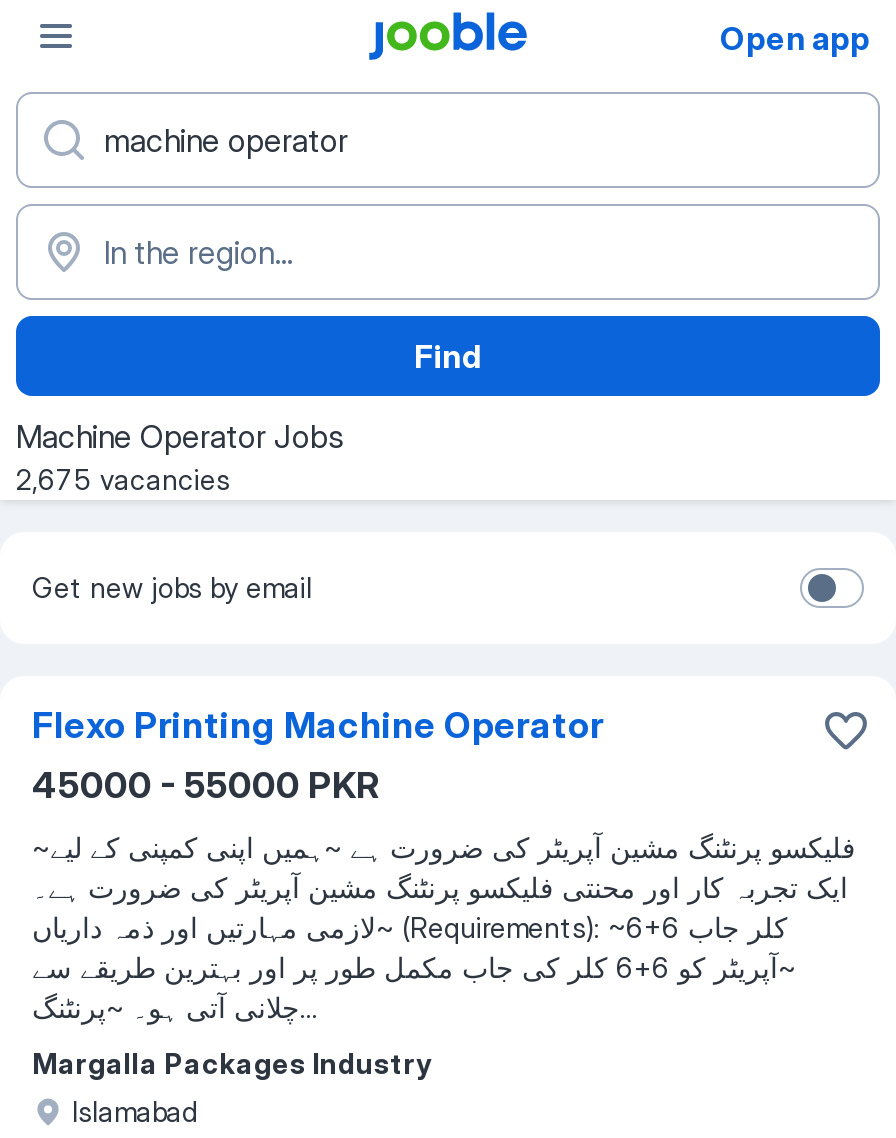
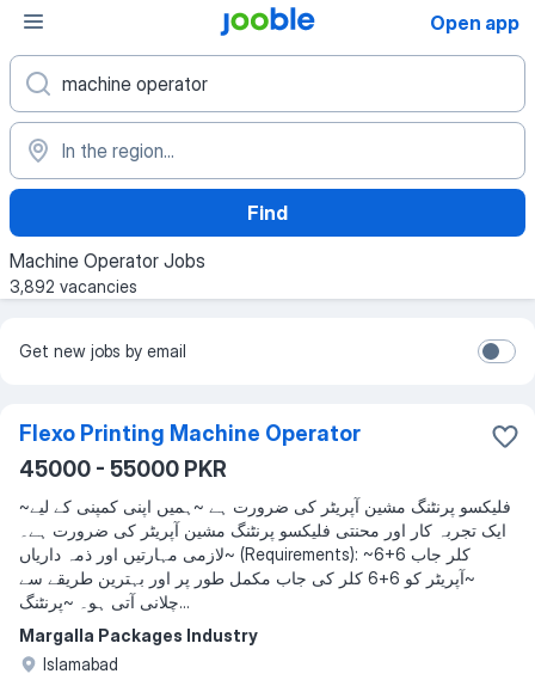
[16,462,230,496] 2,675 vacancies -> [10,276,137,296] 3,892 vacancies

